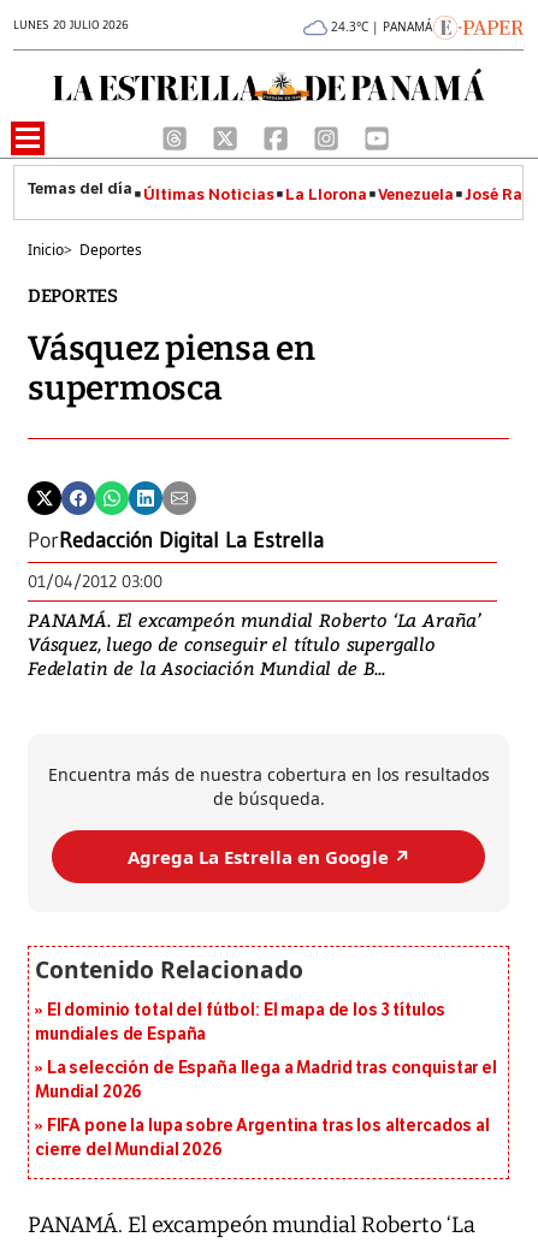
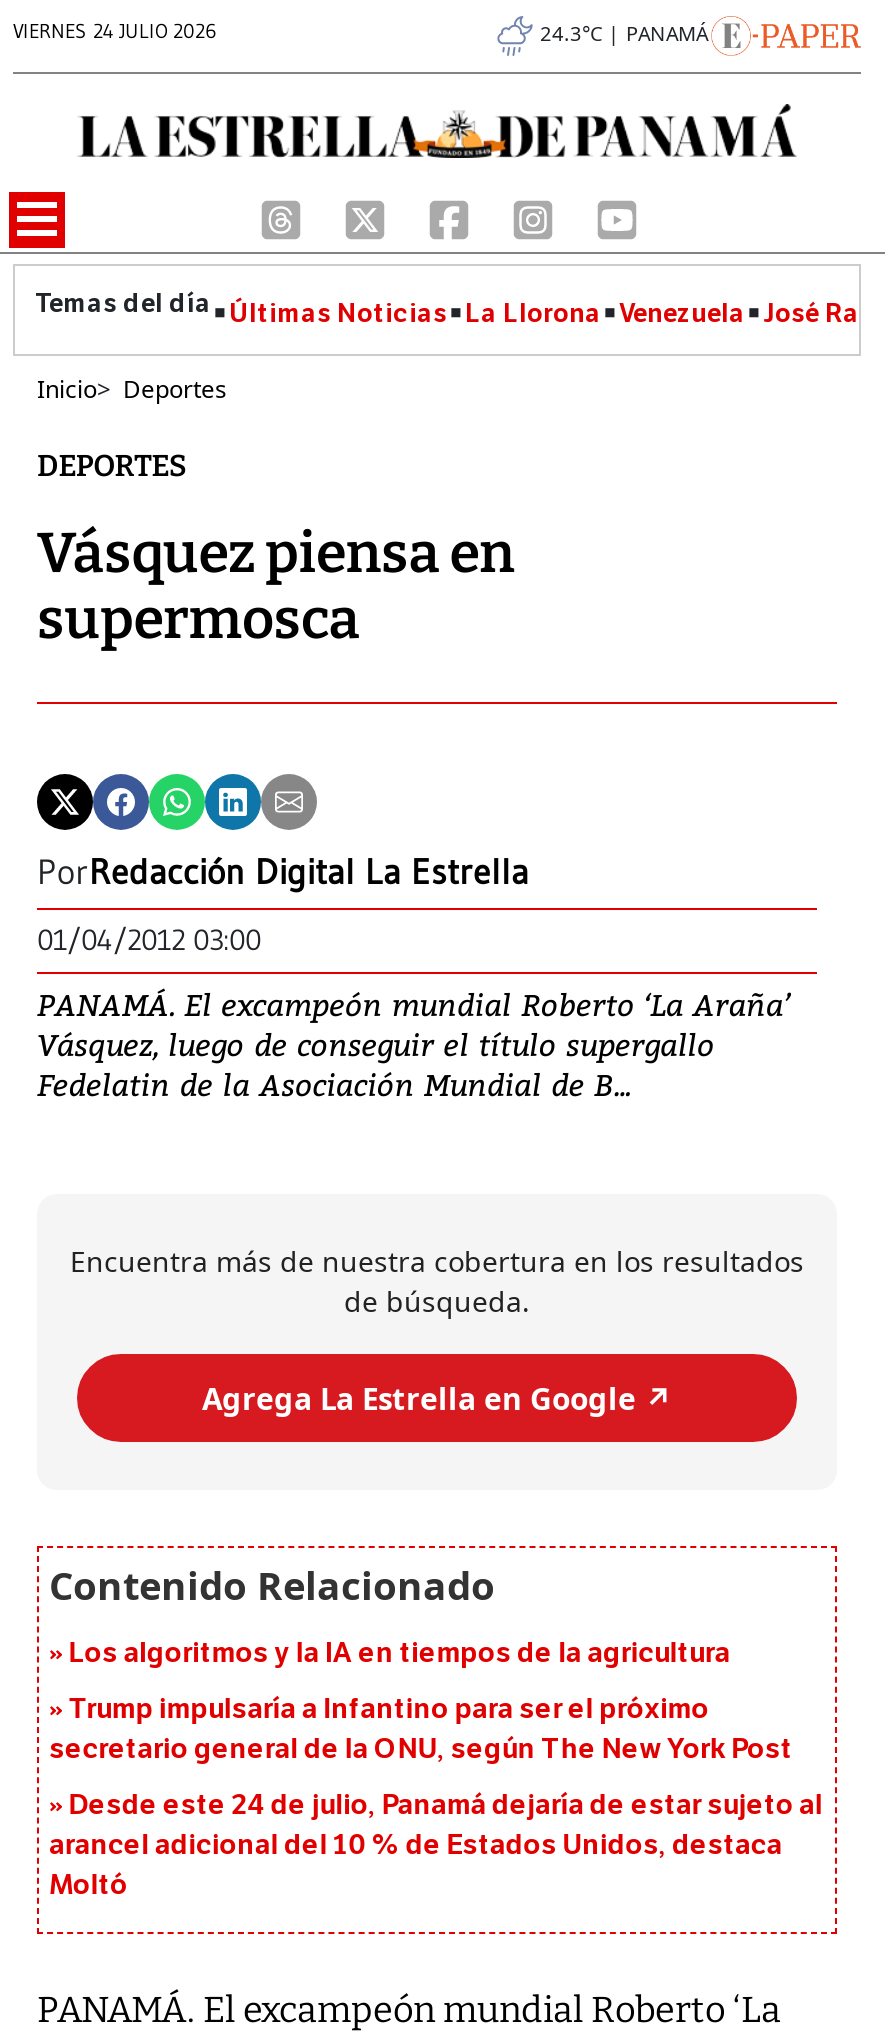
[13,17,129,32] LUNES 20 JULIO 2026 -> [13,18,217,44] VIERNES 24 JULIO 2026
[35,1001,446,1045] El dominio total del fútbol: El mapa de los 3 títulos | mundiales de España -> [69,1637,730,1671] Los algoritmos y la IA en tiempos de la agricultura
[35,1058,497,1103] La selección de España llega a Madrid tras conquistar el | Mundial 2026 -> [49,1693,792,1767] Trump impulsaría a Infantino para ser el próximo | secretario general de la ONU, según The New York Post
[35,1116,490,1161] FIFA pone la lupa sobre Argentina tras los altercados al | cierre del Mundial 2026 -> [49,1789,823,1903] Desde este 24 de julio, Panamá dejaría de estar sujeto al | arancel adicional del 10 % de Estados Unidos, destaca | Moltó

